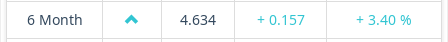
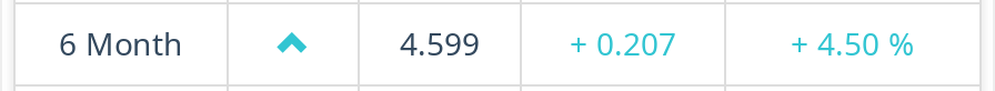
[180,10,216,29] 4.634 -> [400,23,480,65] 4.599
[256,10,304,29] + 0.157 -> [570,23,676,65] + 0.207
[356,10,412,29] + 3.40 % -> [791,23,915,65] + 4.50 %

